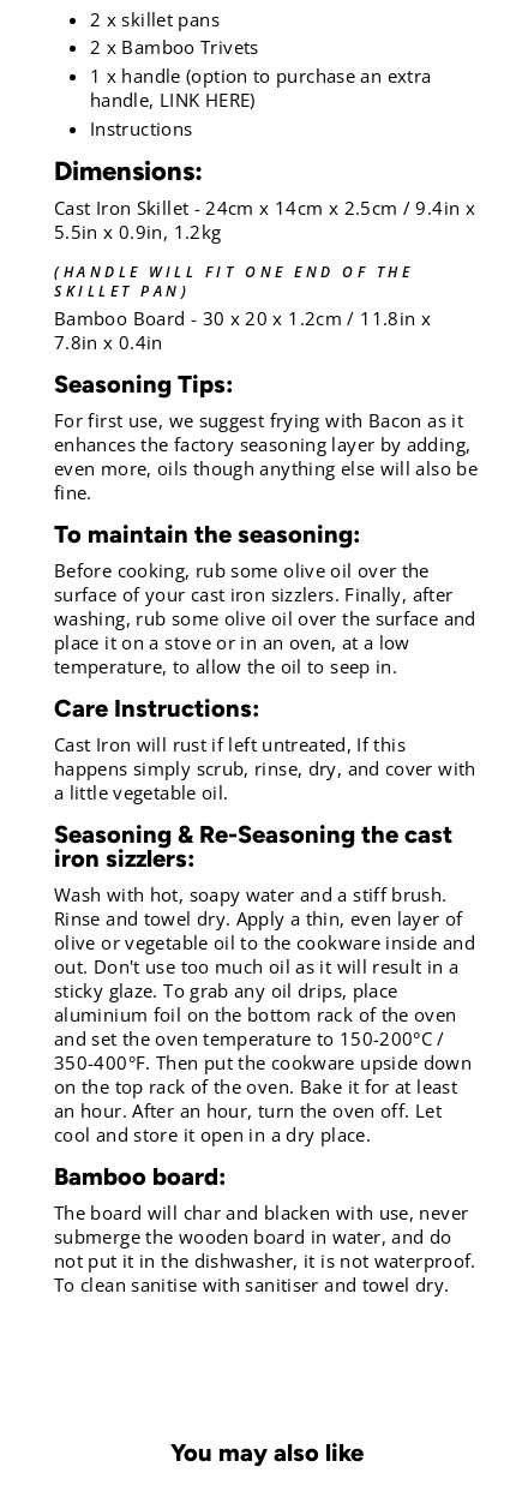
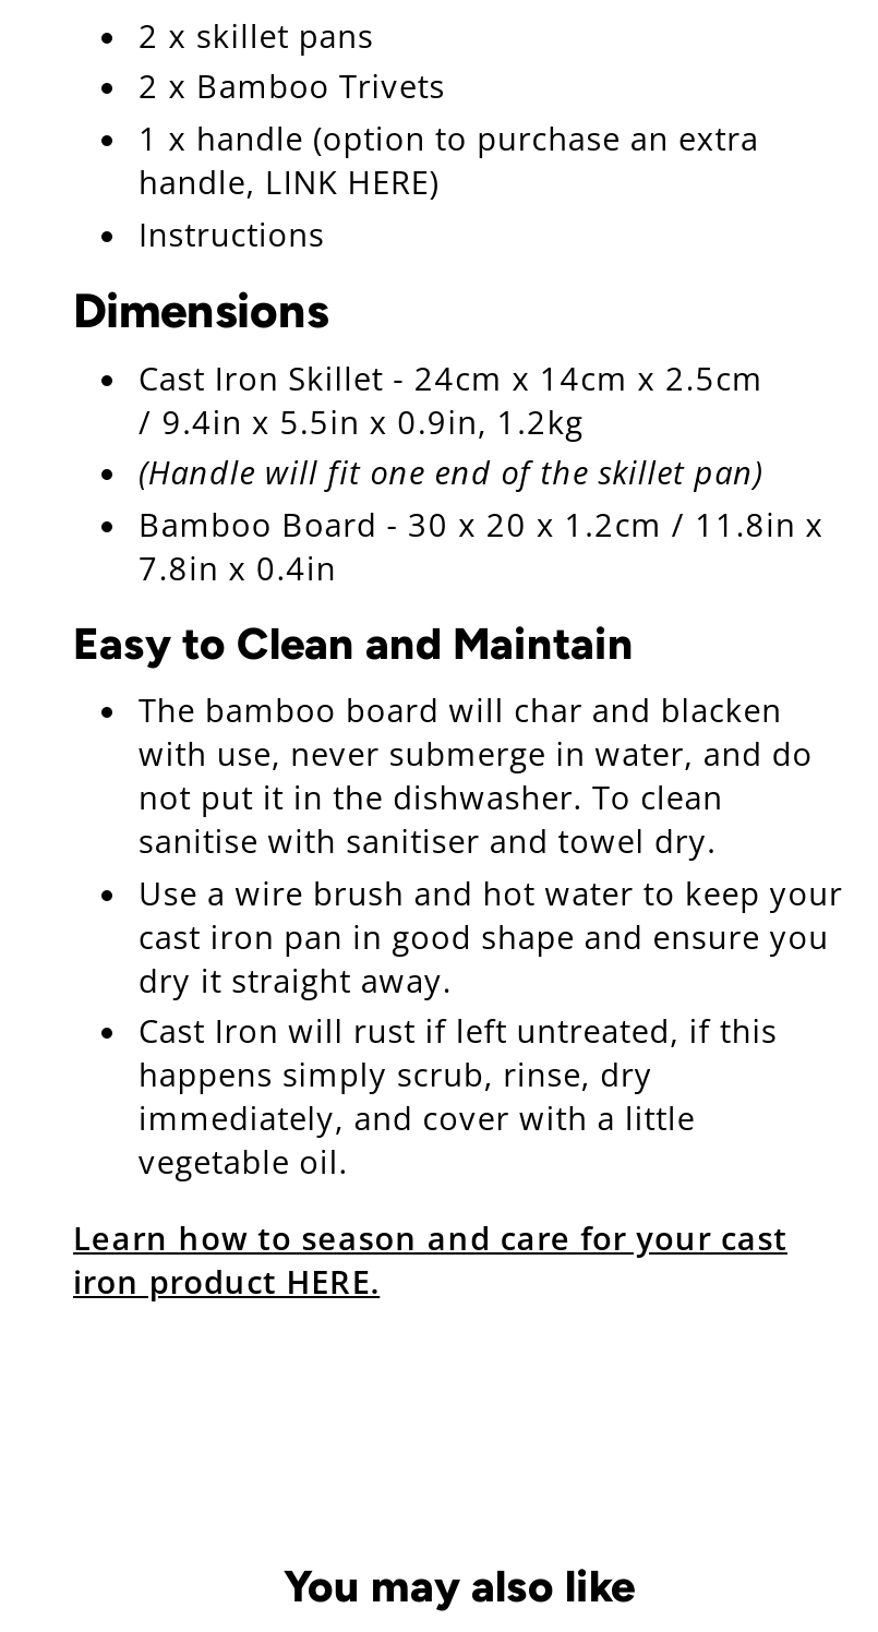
[54,154,475,300] Dimensions: | Cast Iron Skillet - 24cm x 14cm x 2.5cm / 9.4in x | 5.5in x 0.9in, 1.2kg | (HANDLE WILL FIT ONE END OF THE | SKILLET PAN) -> [73,280,763,494] Dimensions | Cast Iron Skillet - 24cm x 14cm x 2.5cm | / 9.4in x 5.5in x 0.9in, 1.2kg | (Handle will fit one end of the skillet pan)
[54,369,478,1296] Seasoning Tips: | For first use, we suggest frying with Bacon as it | enhances the factory seasoning layer by adding, | even more, oils though anything else will also be | fine. | To maintain the seasoning: | Before cooking, rub some olive oil over the | surface of your cast iron sizzlers. Finally, after | washing, rub some olive oil over the surface and | place it on a stove or in an oven, at a low | temperature, to allow the oil to seep in. | Care Instructions: | Cast Iron will rust if left untreated, If this | happens simply scrub, rinse, dry, and cover with | a little vegetable oil. | Seasoning & Re-Seasoning the cast | iron sizzlers: | Wash with hot, soapy water and a stiff brush. | Rinse and towel dry. Apply a thin, even layer of | olive or vegetable oil to the cookware inside and | out. Don't use too much oil as it will result in a | sticky glaze. To grab any oil drips, place | aluminium foil on the bottom rack of the oven | and set the oven temperature to 150-200°C / | 350-400°F. Then put the cookware upside down | on the top rack of the oven. Bake it for at least | an hour. After an hour, turn the oven off. Let | cool and store it open in a dry place. | Bamboo board: | The board will char and blacken with use, never | submerge the wooden board in water, and do | not put it in the dishwasher, it is not waterproof. | To clean sanitise with sanitiser and towel dry. -> [73,617,843,1303] Easy to Clean and Maintain | The bamboo board will char and blacken | with use, never submerge in water, and do | not put it in the dishwasher. To clean | sanitise with sanitiser and towel dry. | Use a wire brush and hot water to keep your | cast iron pan in good shape and ensure you | dry it straight away. | Cast Iron will rust if left untreated, if this | happens simply scrub, rinse, dry | immediately, and cover with a little | vegetable oil. | Learn how to season and care for your cast | iron product HERE.

